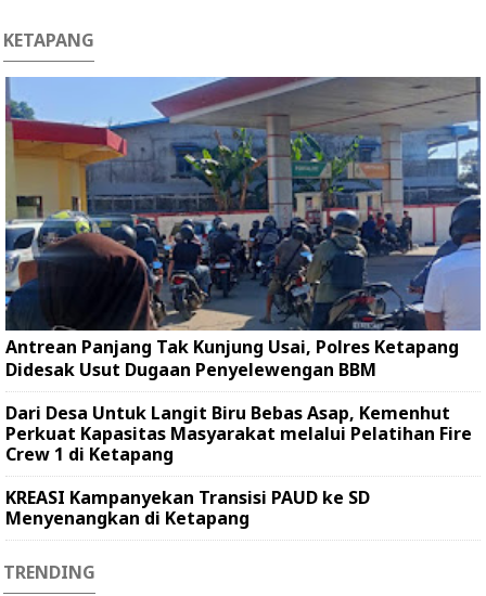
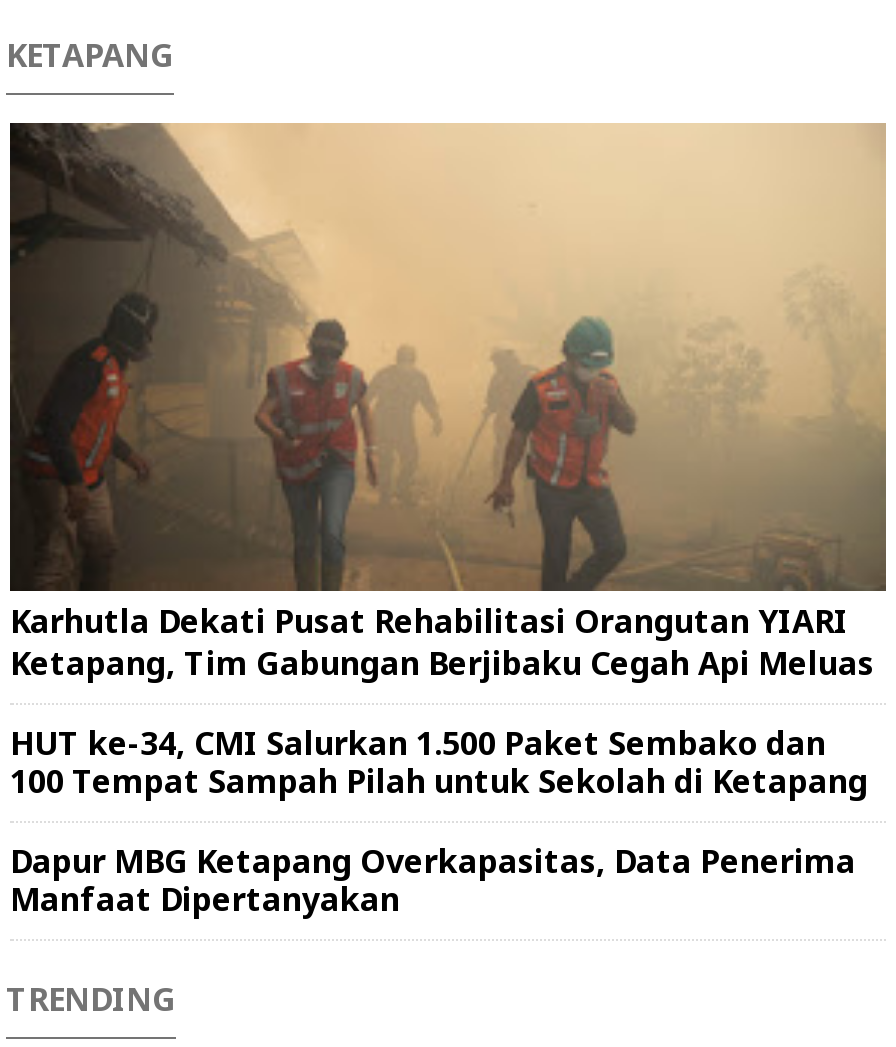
[4,76,482,382] [image] | Antrean Panjang Tak Kunjung Usai, Polres Ketapang | Didesak Usut Dugaan Penyelewengan BBM -> [8,120,888,685] [image] | Karhutla Dekati Pusat Rehabilitasi Orangutan YIARI | Ketapang, Tim Gabungan Berjibaku Cegah Api Meluas
[5,401,472,467] Dari Desa Untuk Langit Biru Bebas Asap, Kemenhut | Perkuat Kapasitas Masyarakat melalui Pelatihan Fire | Crew 1 di Ketapang -> [10,721,868,803] HUT ke-34, CMI Salurkan 1.500 Paket Sembako dan | 100 Tempat Sampah Pilah untuk Sekolah di Ketapang
[5,486,370,530] KREASI Kampanyekan Transisi PAUD ke SD | Menyenangkan di Ketapang -> [10,839,856,921] Dapur MBG Ketapang Overkapasitas, Data Penerima | Manfaat Dipertanyakan

